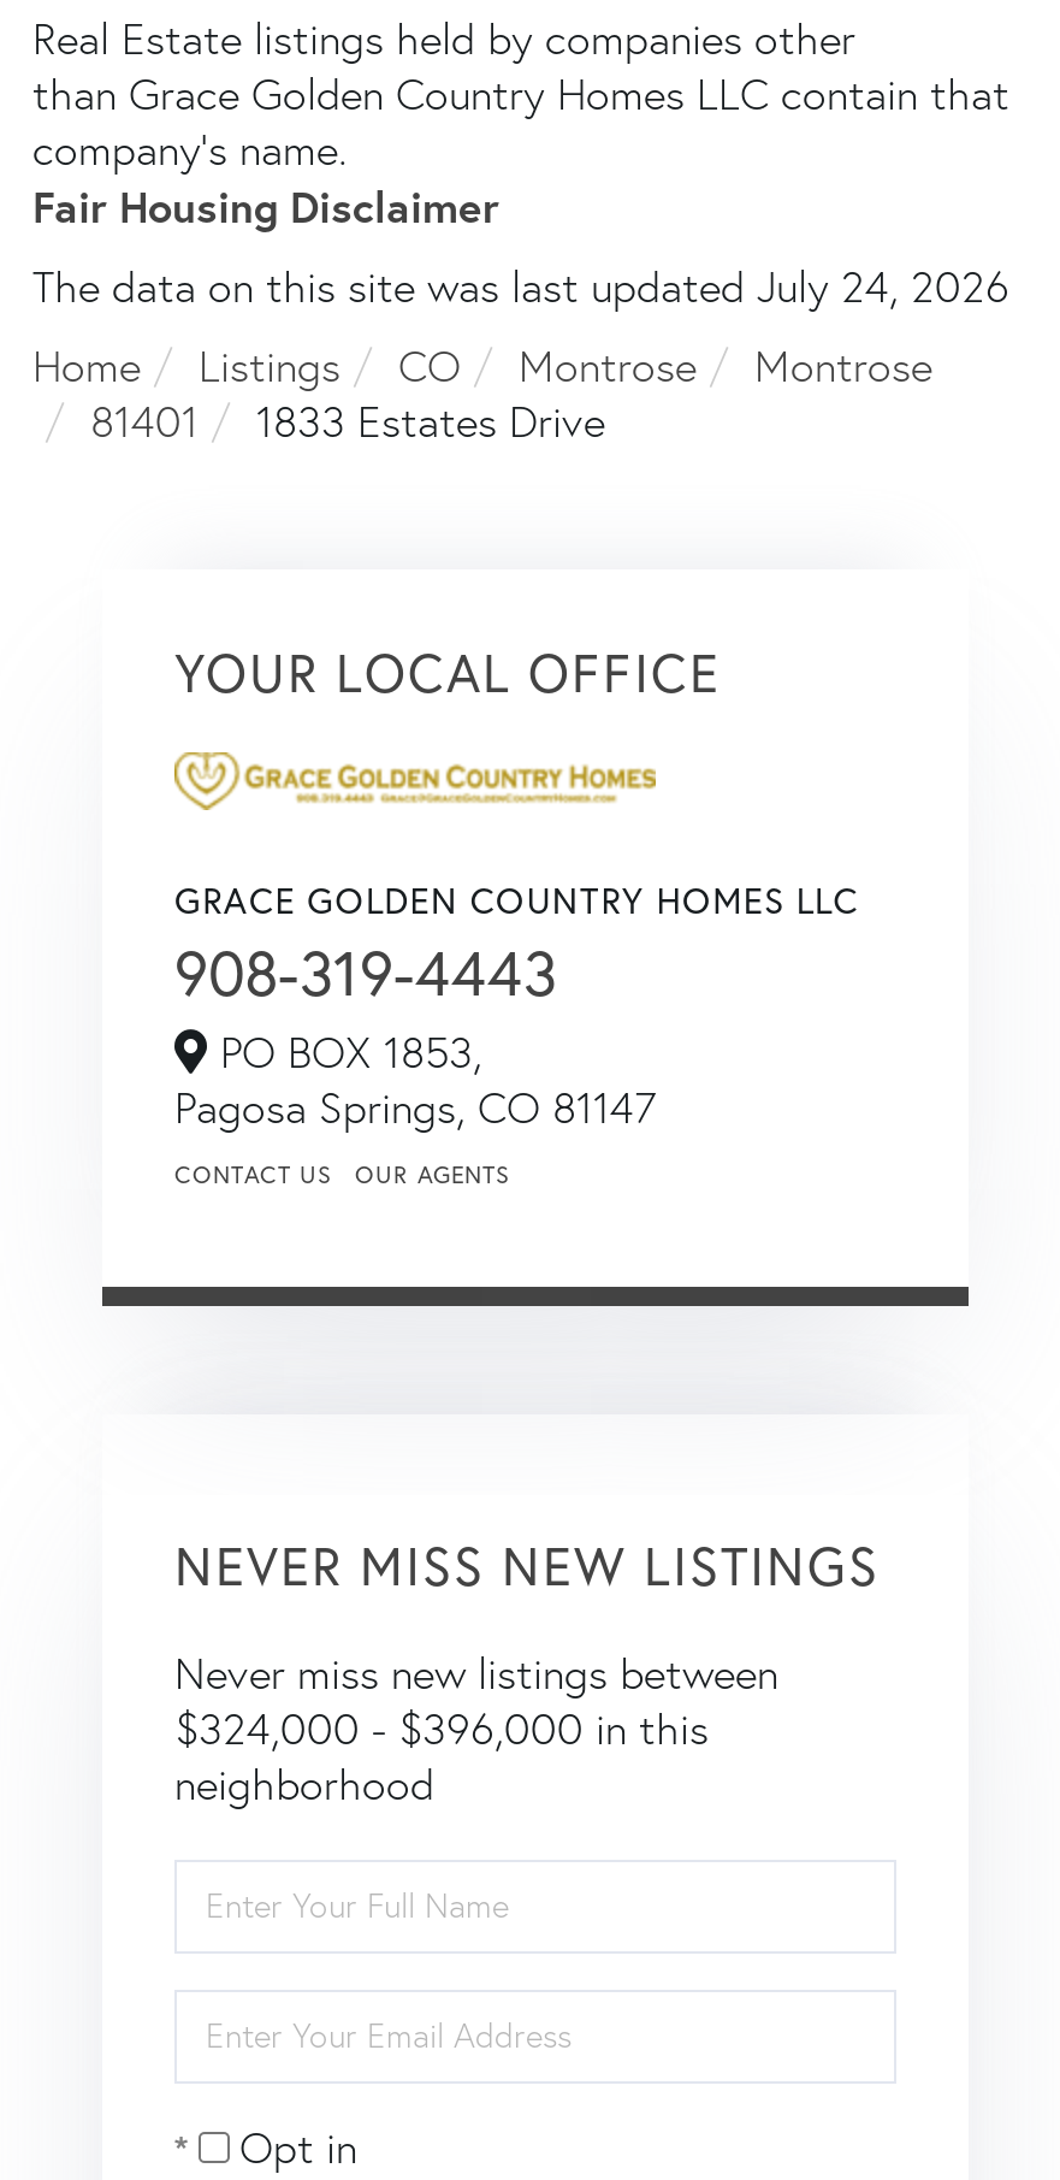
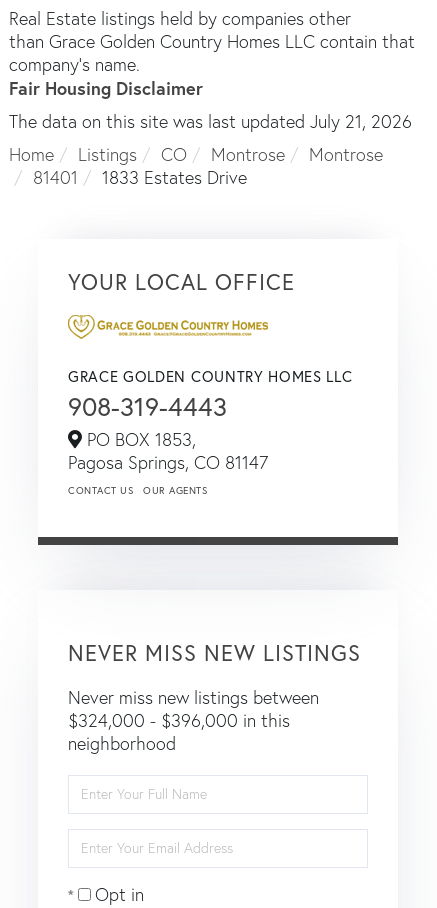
[32,258,1009,313] The data on this site was last updated July 24, 2026 -> [9,110,412,133] The data on this site was last updated July 21, 2026

